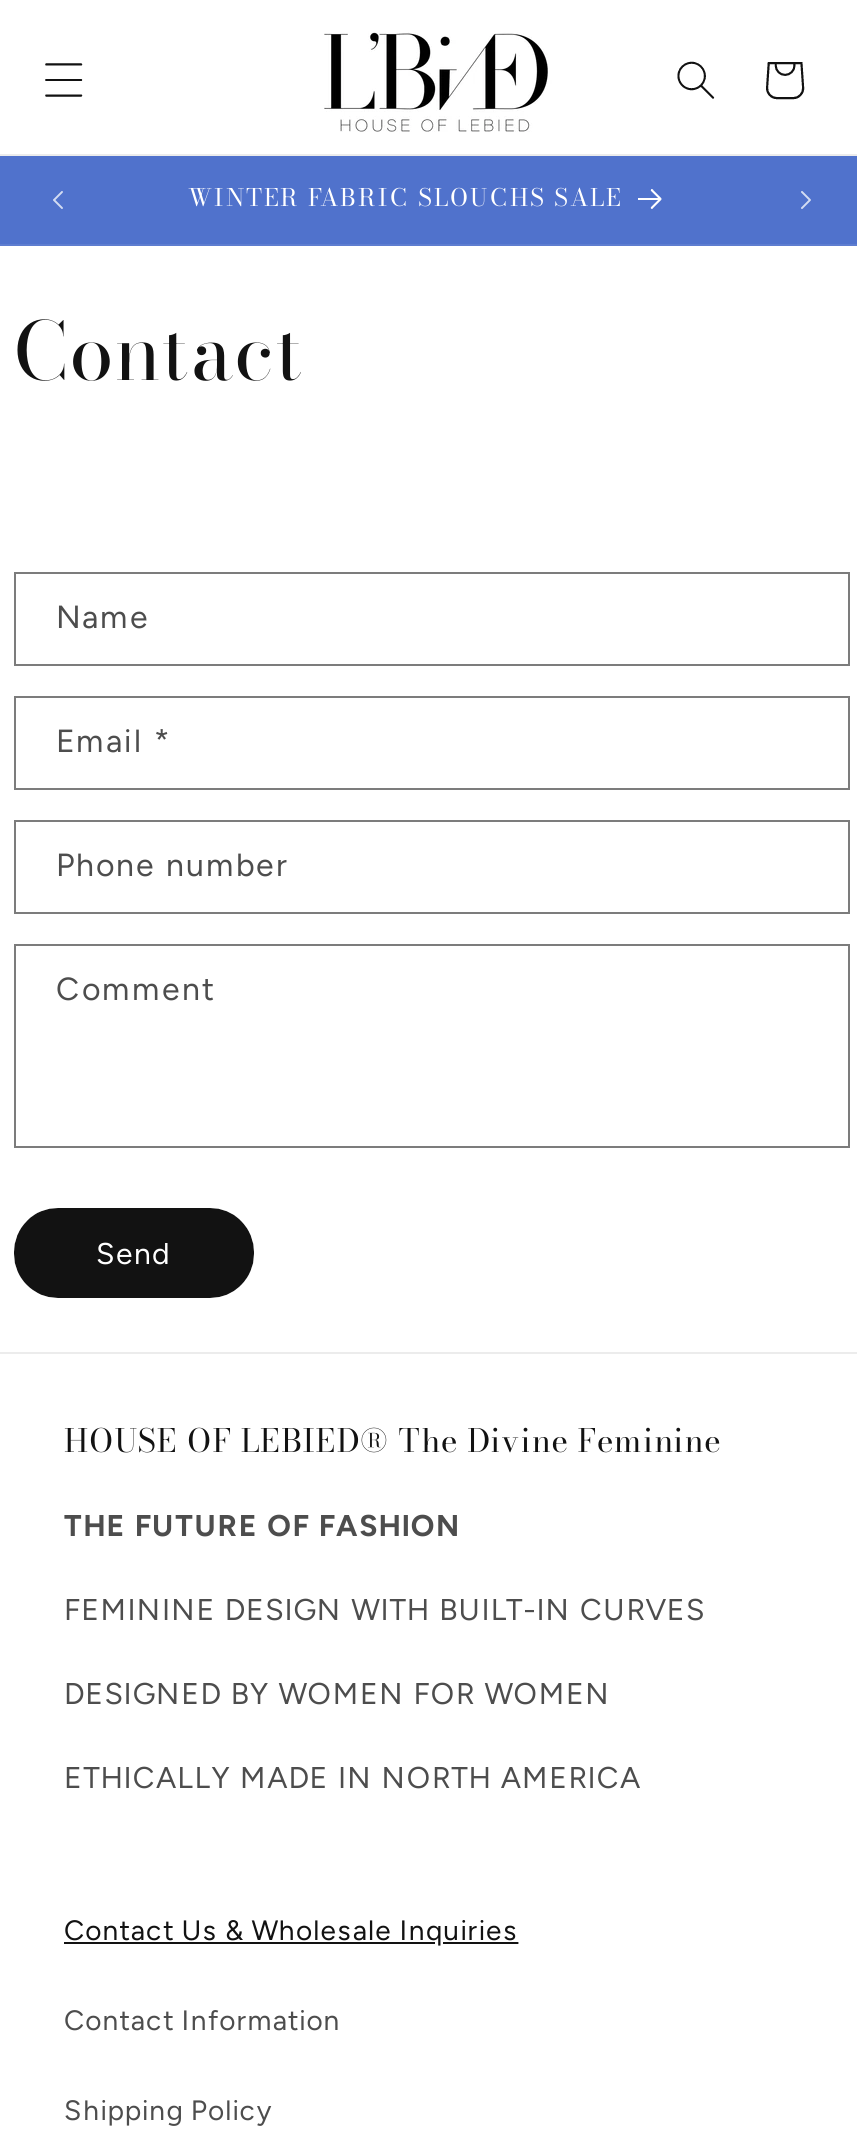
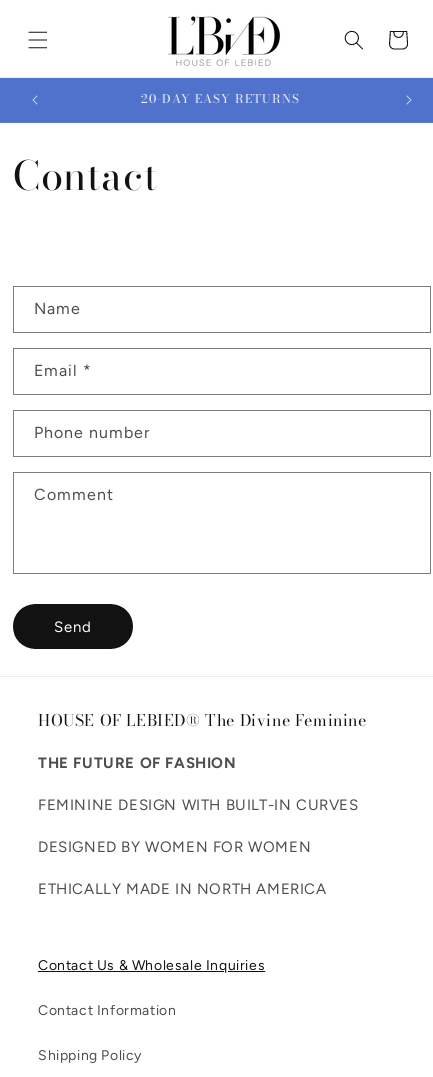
[190,178,624,216] WINTER FABRIC SLOUCHS SALE -> [140,89,299,108] 20-DAY EASY RETURNS

